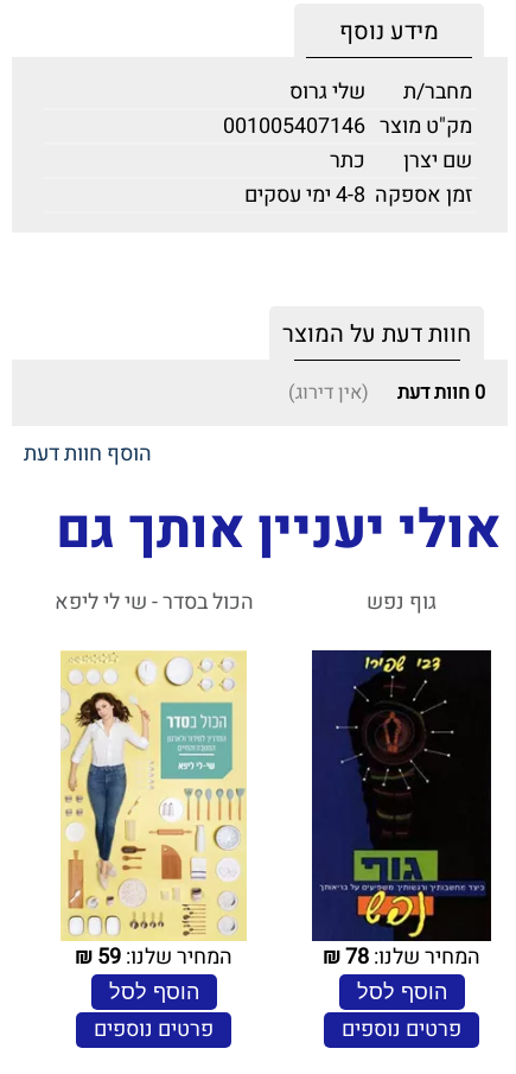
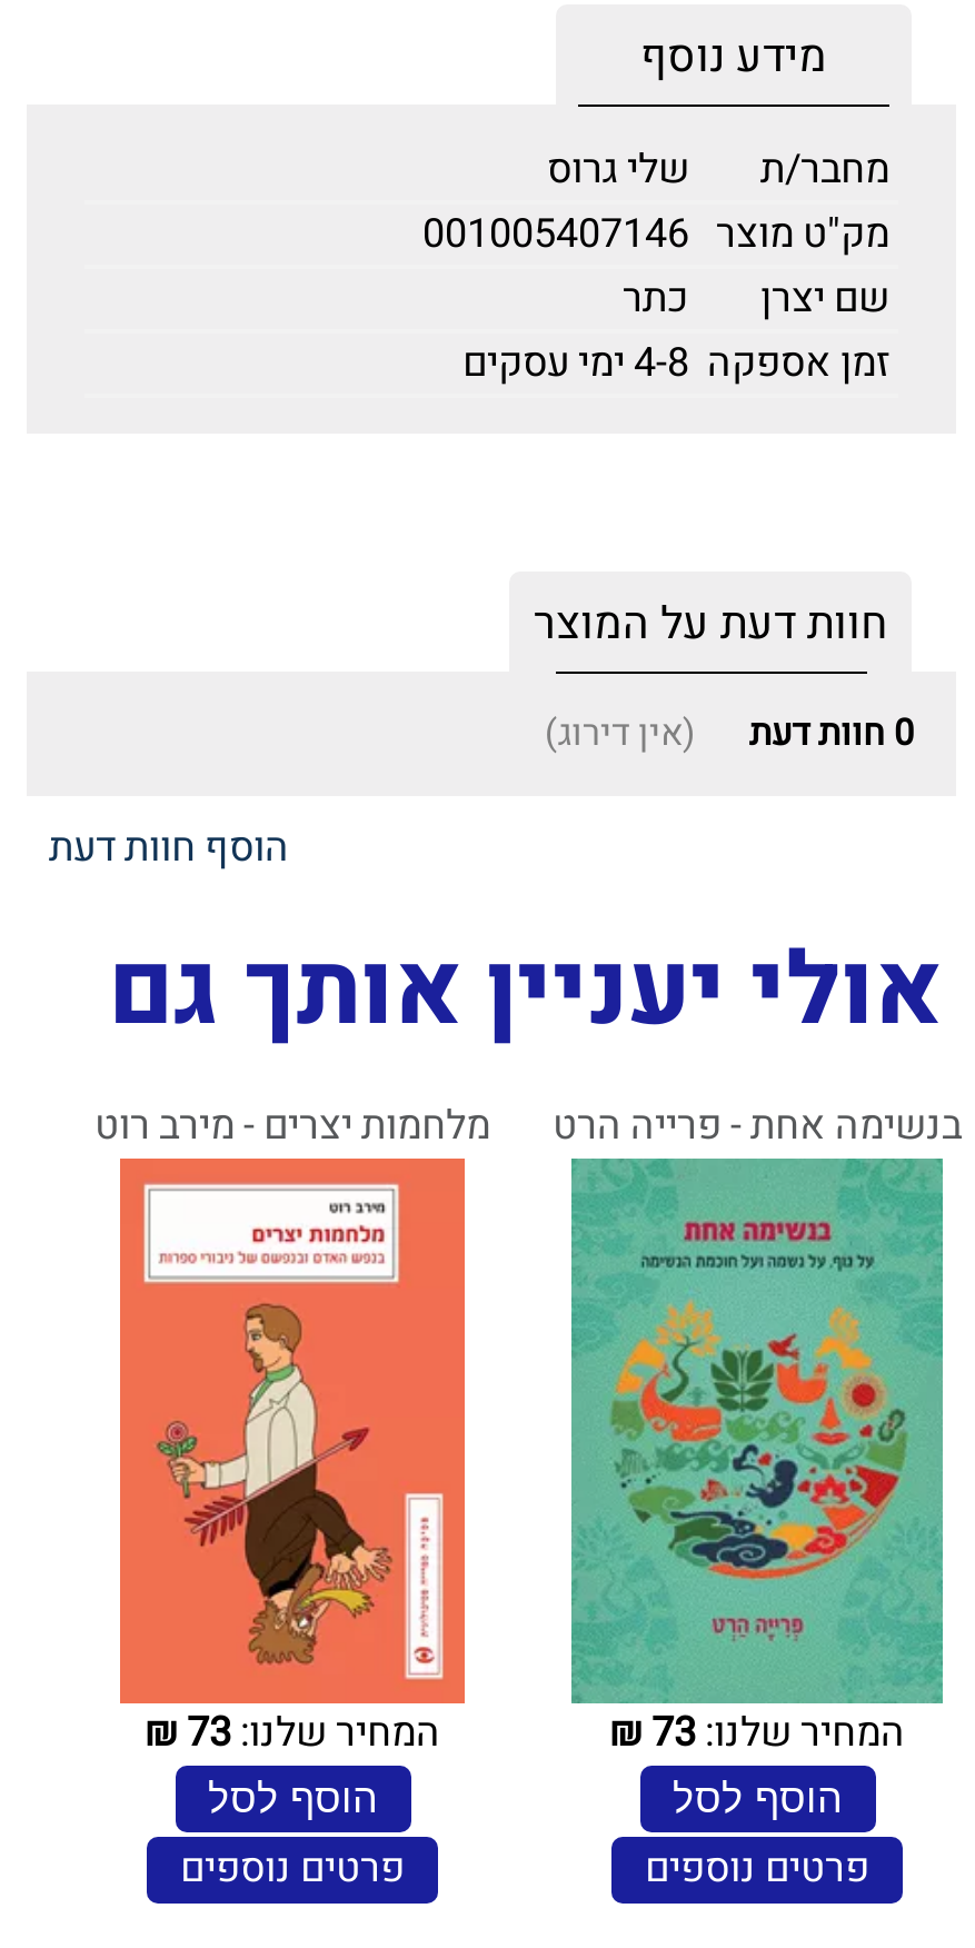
[54,586,253,618] הכול בסדר - שי לי ליפא -> [94,1096,490,1156] מלחמות יצרים - מירב רוט
[367,586,437,618] גוף נפש -> [553,1096,962,1156] בנשימה אחת - פרייה הרט
[62,659,246,973] [image] | המחיר שלנו:59 ₪ -> [118,1174,465,1763] [image] | המחיר שלנו:73 ₪
[302,659,501,973] [image] | המחיר שלנו:78 ₪ -> [569,1174,945,1763] [image] | המחיר שלנו:73 ₪

